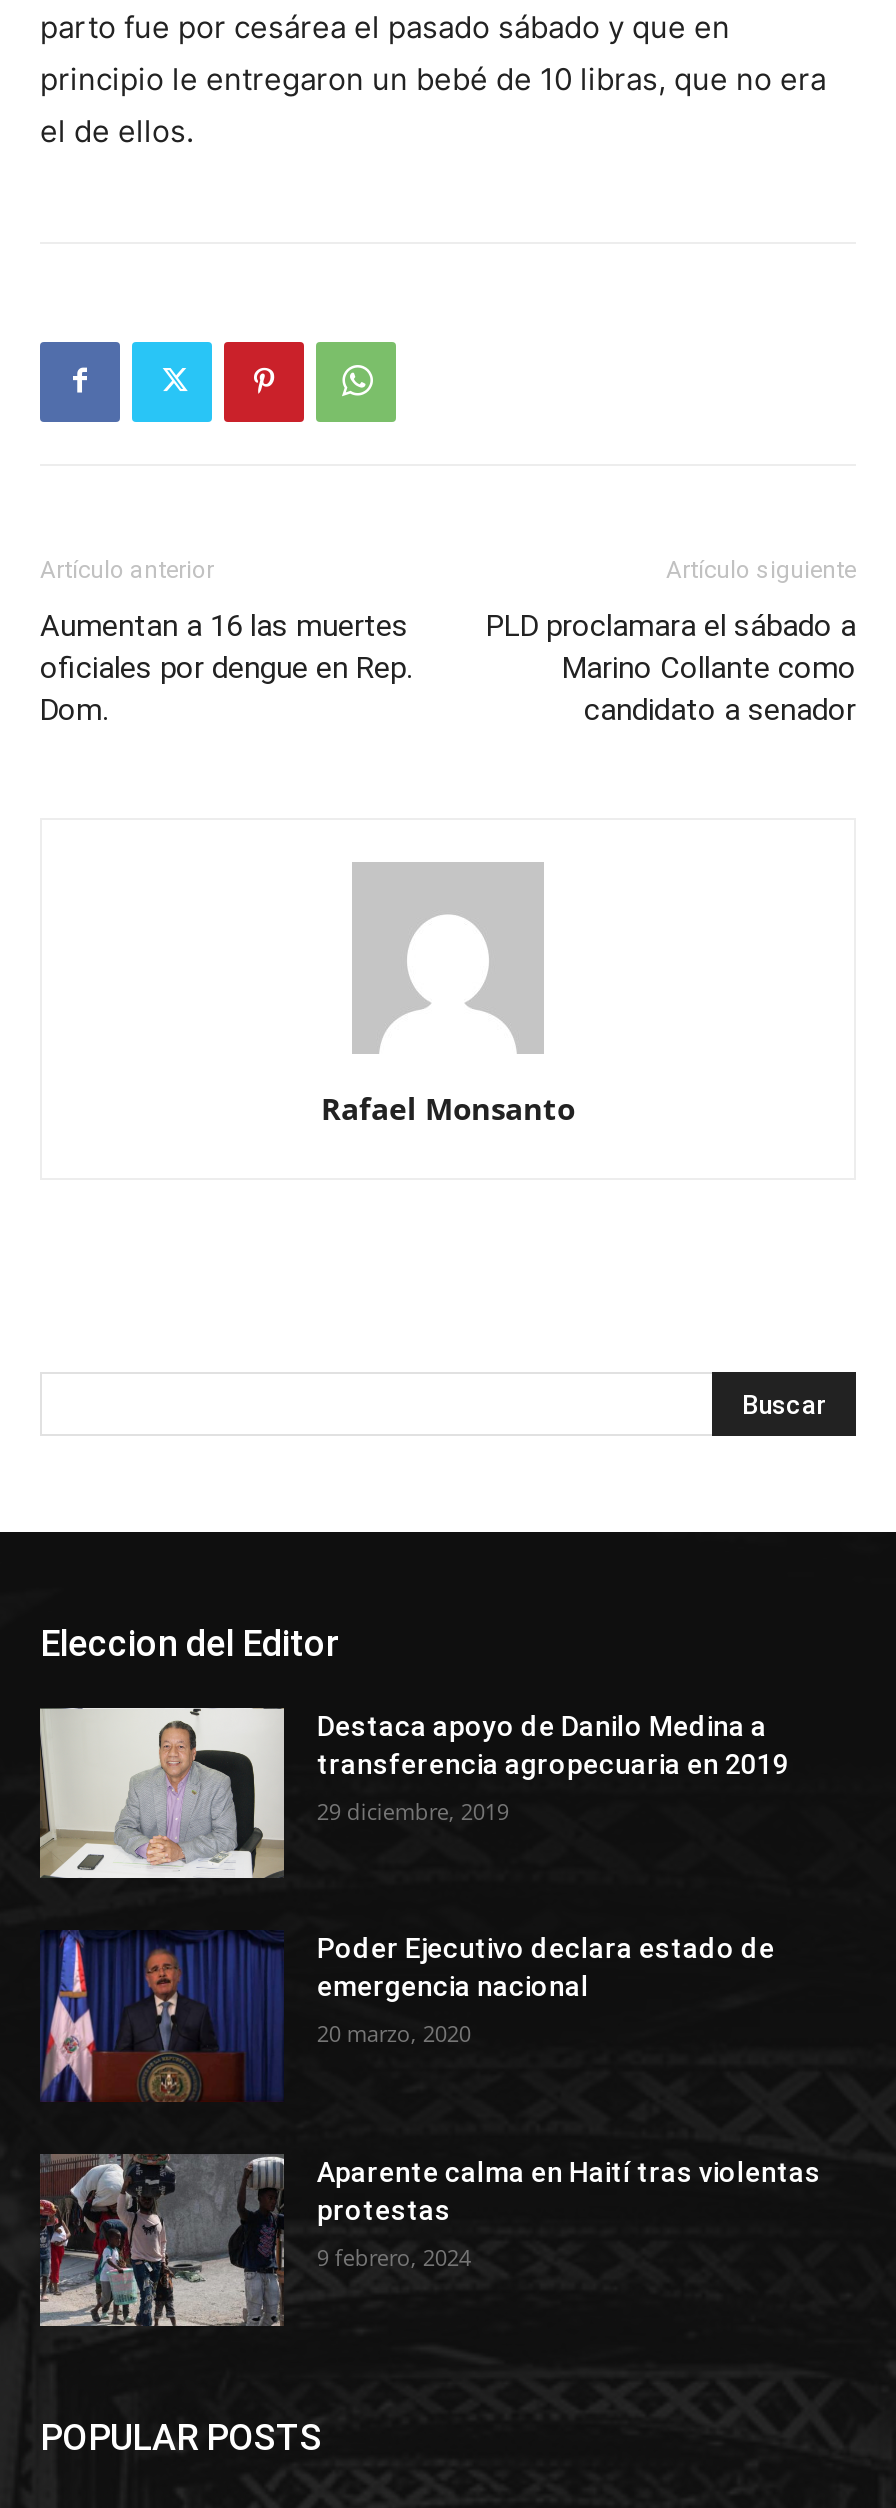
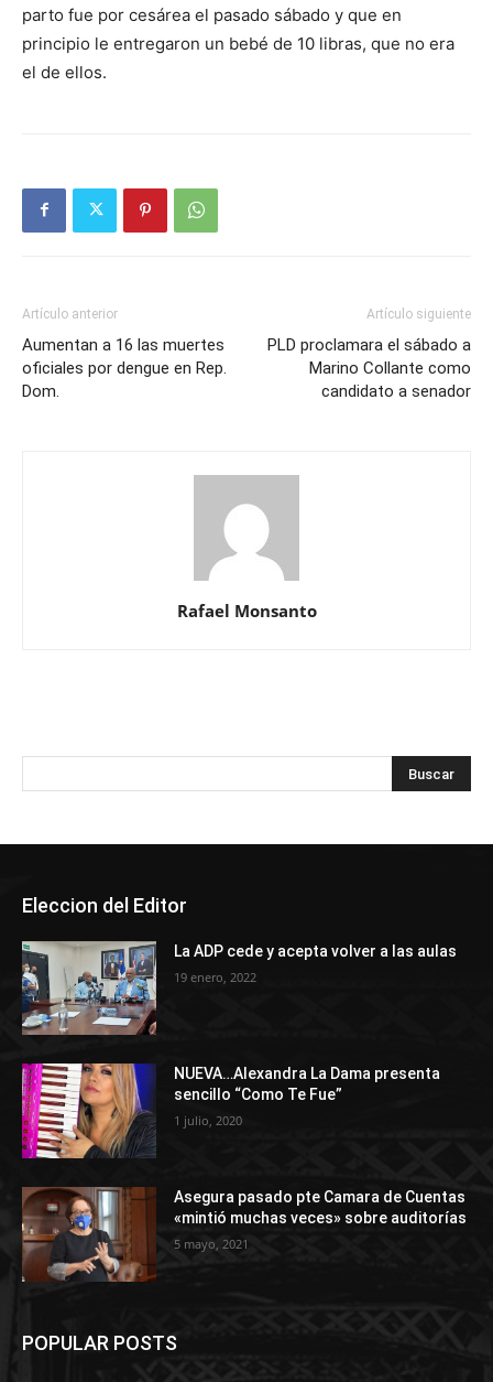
[40,1708,789,1880] [image] | Destaca apoyo de Danilo Medina a | transferencia agropecuaria en 2019 -> [22,941,457,1036] [image] | La ADP cede y acepta volver a las aulas
[317,1796,509,1826] 29 diciembre, 2019 -> [174,969,257,985] 19 enero, 2022
[40,1930,775,2102] [image] | Poder Ejecutivo declara estado de | emergencia nacional -> [21,1062,441,1159] [image] | NUEVA…Alexandra La Dama presenta | sencillo “Como Te Fue”
[317,2019,471,2049] 20 marzo, 2020 -> [174,1112,243,1129] 1 julio, 2020
[38,2154,821,2328] [image] | Aparente calma en Haití tras violentas | protestas -> [21,1187,467,1282] [image] | Asegura pasado pte Camara de Cuentas | «mintió muchas veces» sobre auditorías
[317,2242,471,2272] 9 febrero, 2024 -> [174,1236,249,1252] 5 mayo, 2021

